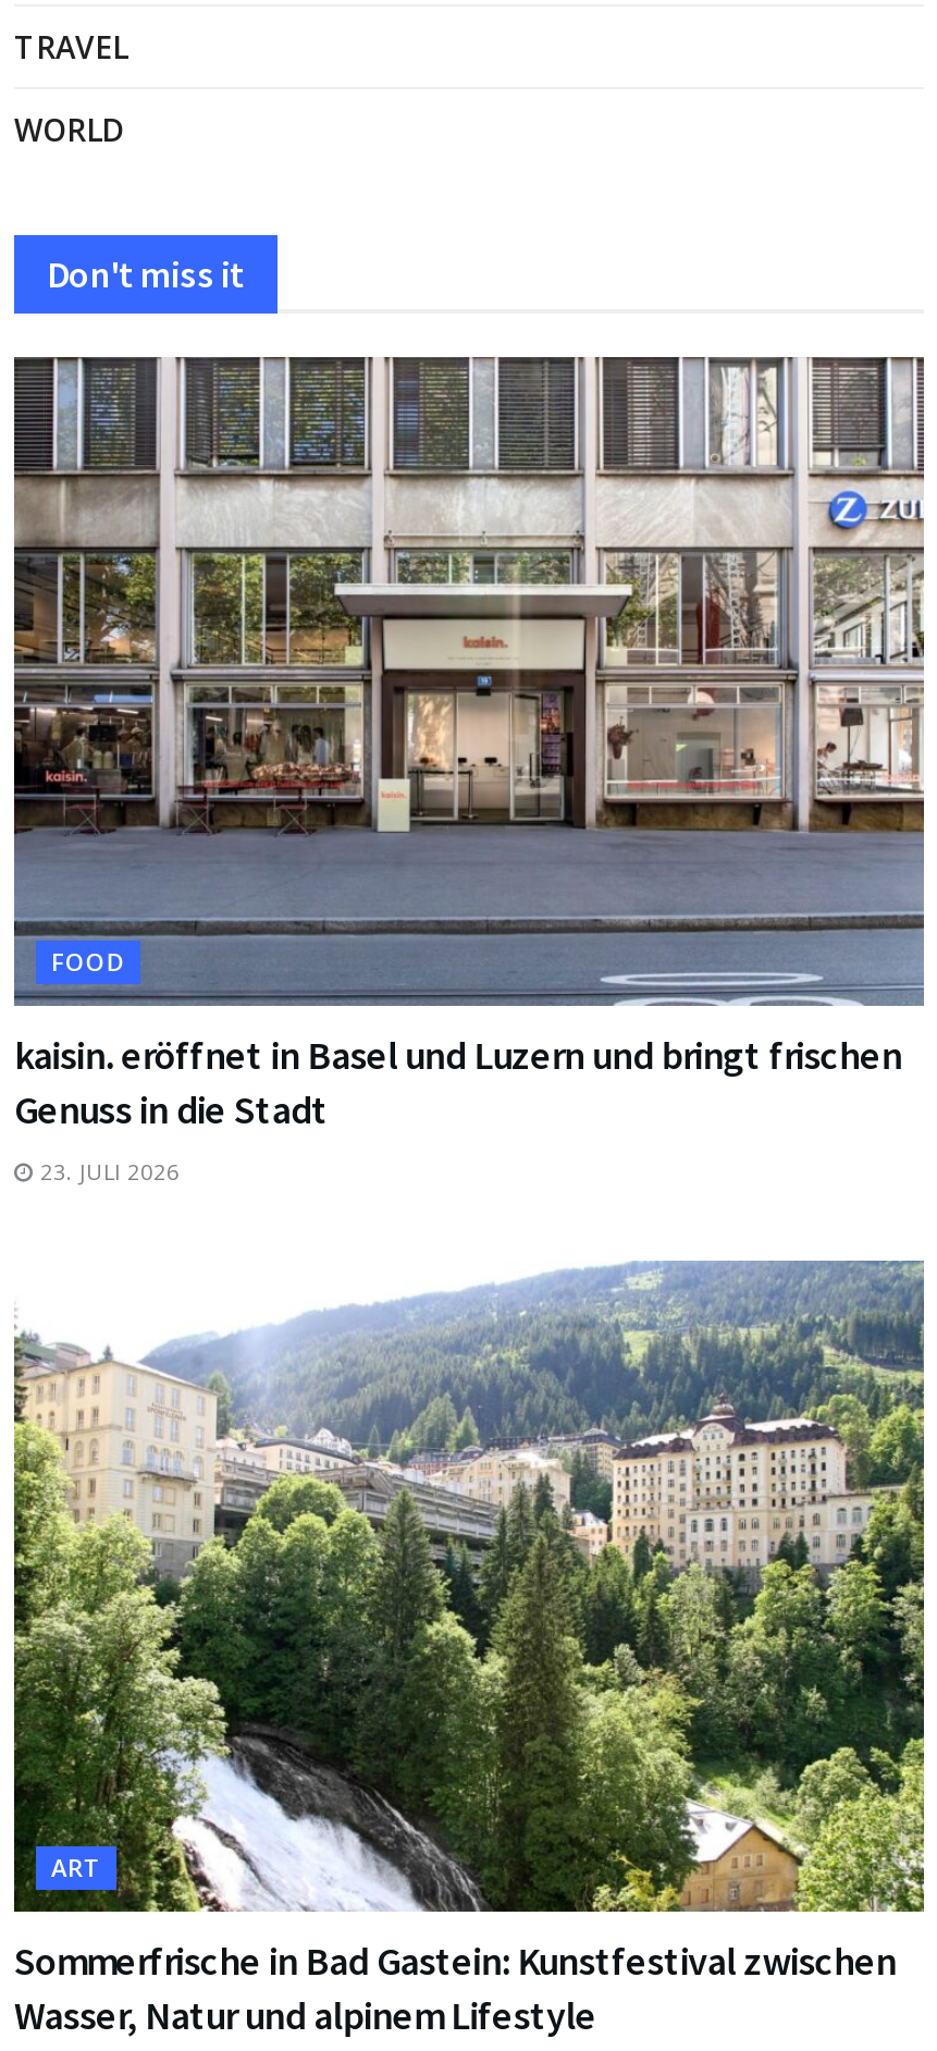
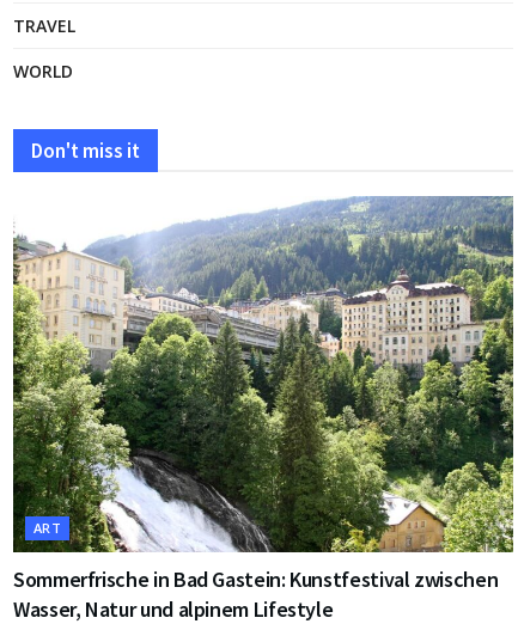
[12,355,926,1187] [image] | FOOD | kaisin. eröffnet in Basel und Luzern und bringt frischen | Genuss in die Stadt | 23. JULI 2026 -> none

